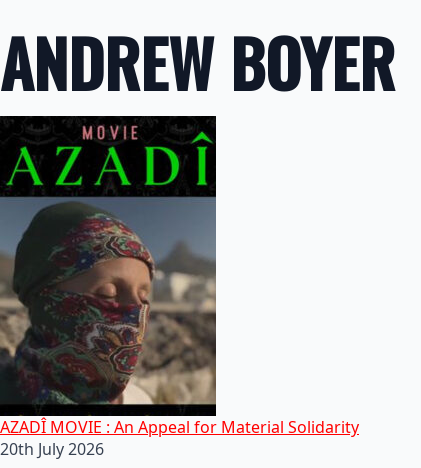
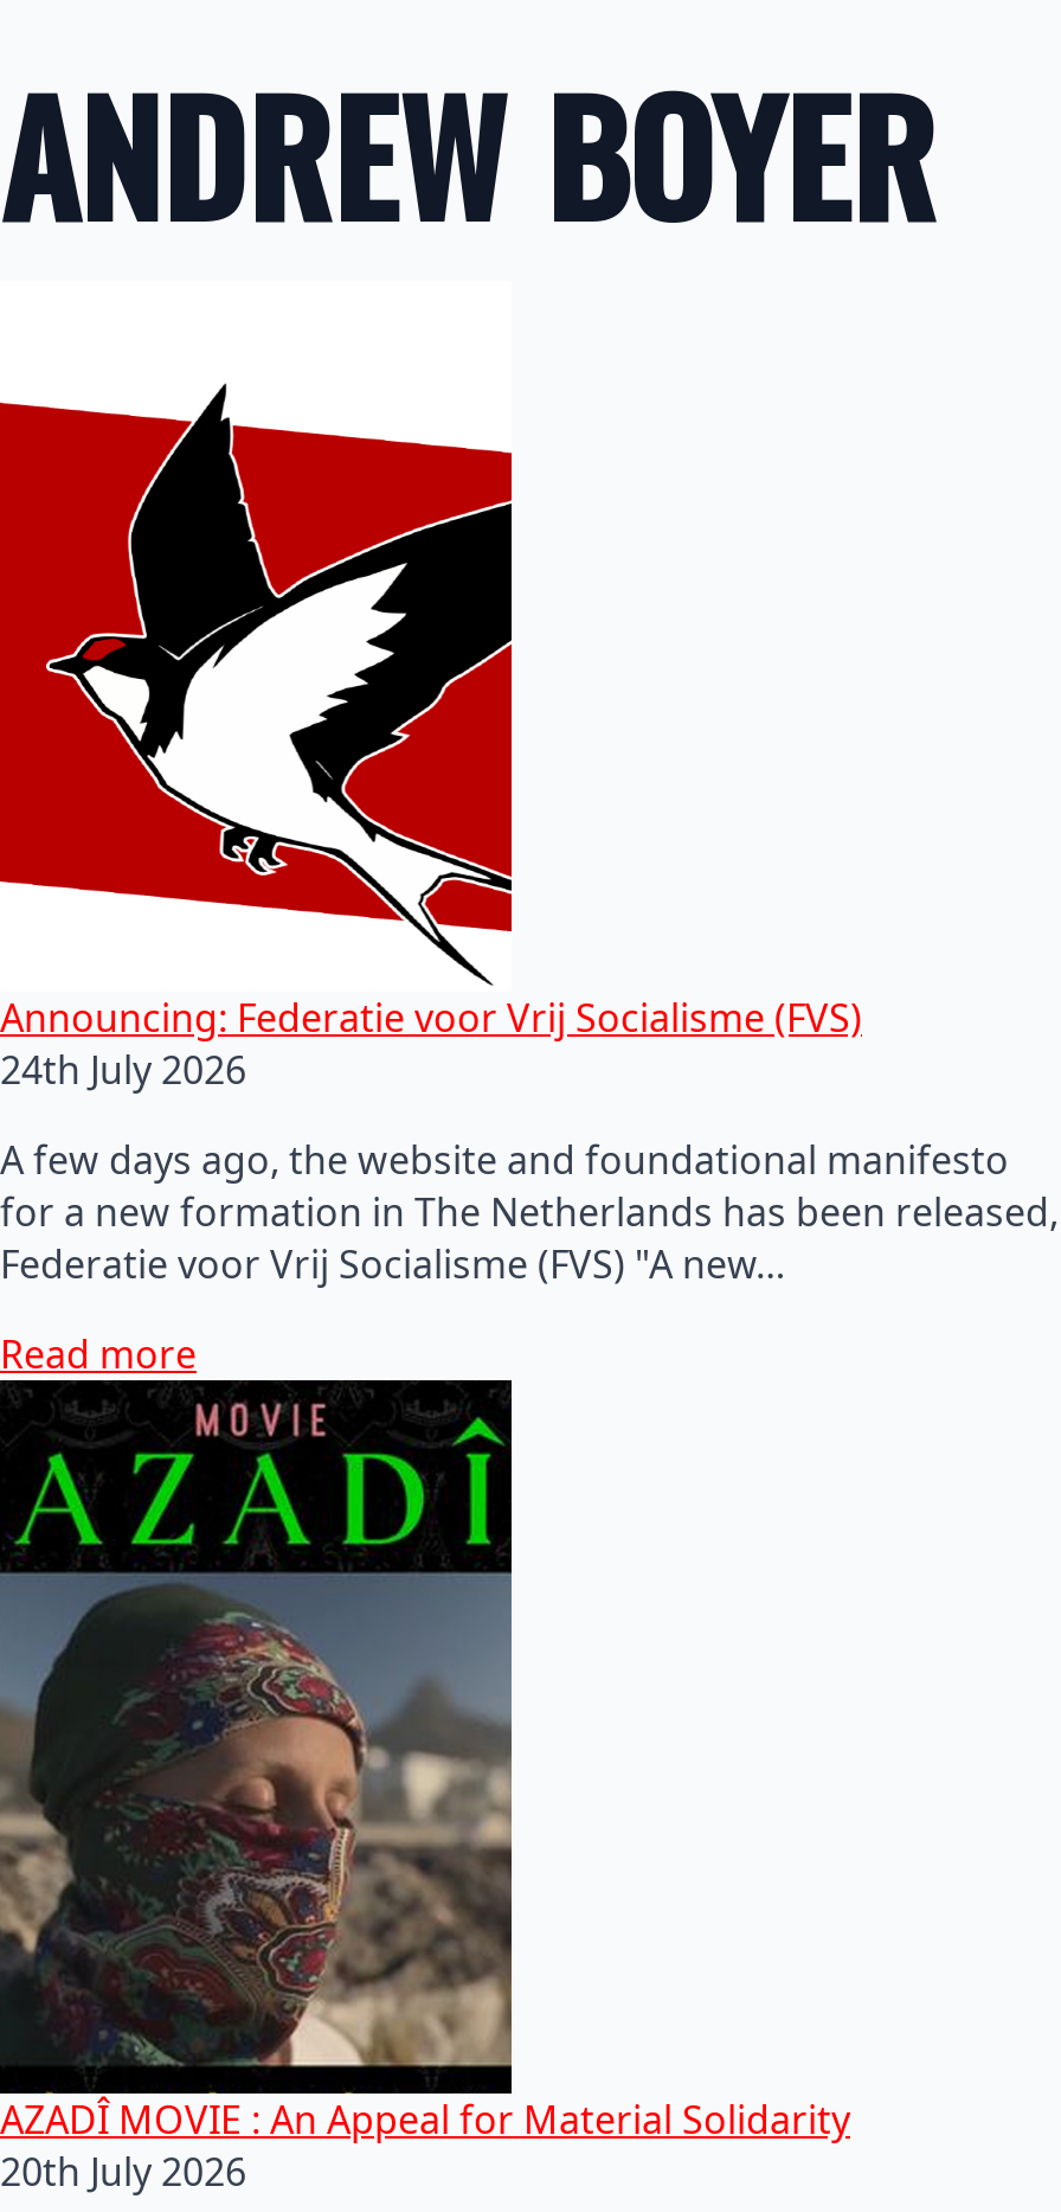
none -> [0,383,1059,1381] [image] | Announcing: Federatie voor Vrij Socialisme (FVS) | 24th July 2026 | A few days ago, the website and foundational manifesto | for a new formation in The Netherlands has been released, | Federatie voor Vrij Socialisme (FVS) "A new… | Read more

